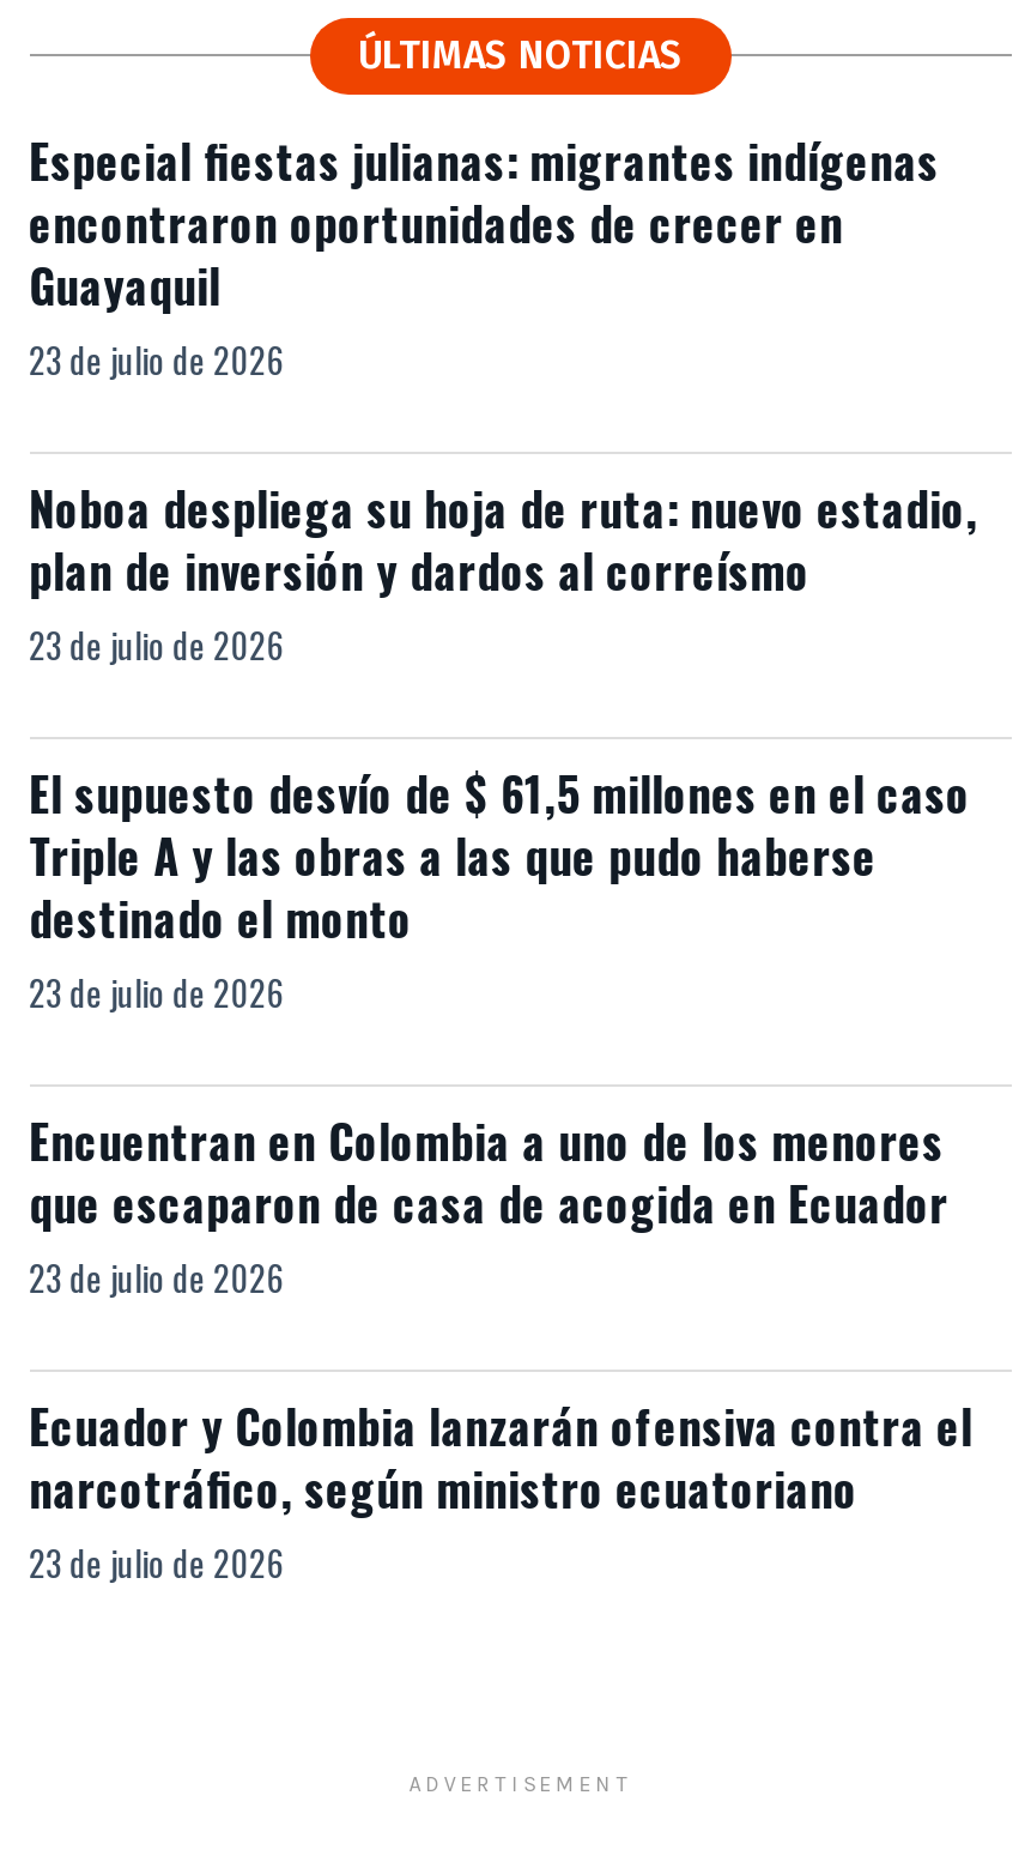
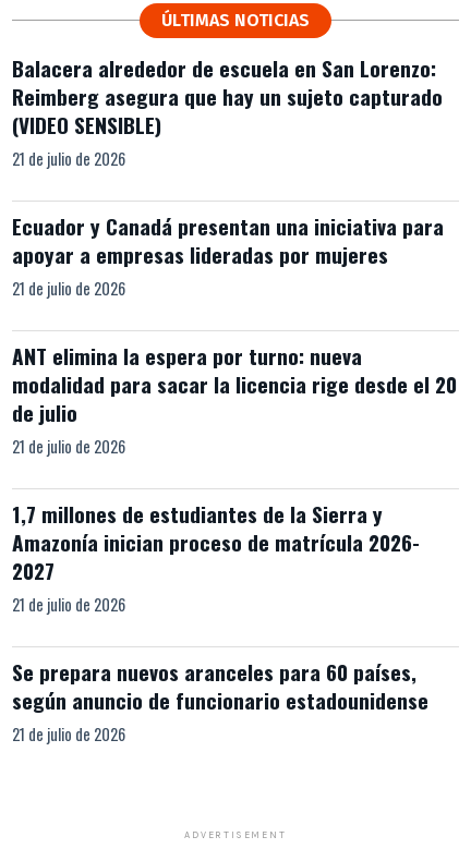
[29,125,939,384] Especial fiestas julianas: migrantes indígenas | encontraron oportunidades de crecer en | Guayaquil | 23 de julio de 2026 -> [12,53,442,170] Balacera alrededor de escuela en San Lorenzo: | Reimberg asegura que hay un sujeto capturado | (VIDEO SENSIBLE) | 21 de julio de 2026
[29,473,978,669] Noboa despliega su hoja de ruta: nuevo estadio, | plan de inversión y dardos al correísmo | 23 de julio de 2026 -> [12,211,443,300] Ecuador y Canadá presentan una iniciativa para | apoyar a empresas lideradas por mujeres | 21 de julio de 2026
[29,758,970,1017] El supuesto desvío de $ 61,5 millones en el caso | Triple A y las obras a las que pudo haberse | destinado el monto | 23 de julio de 2026 -> [12,340,456,458] ANT elimina la espera por turno: nueva | modalidad para sacar la licencia rige desde el 20 | de julio | 21 de julio de 2026
[29,1105,949,1302] Encuentran en Colombia a uno de los menores | que escaparon de casa de acogida en Ecuador | 23 de julio de 2026 -> [12,498,419,616] 1,7 millones de estudiantes de la Sierra y | Amazonía inician proceso de matrícula 2026- | 2027 | 21 de julio de 2026
[29,1391,973,1587] Ecuador y Colombia lanzarán ofensiva contra el | narcotráfico, según ministro ecuatoriano | 23 de julio de 2026 -> [12,656,428,746] Se prepara nuevos aranceles para 60 países, | según anuncio de funcionario estadounidense | 21 de julio de 2026

